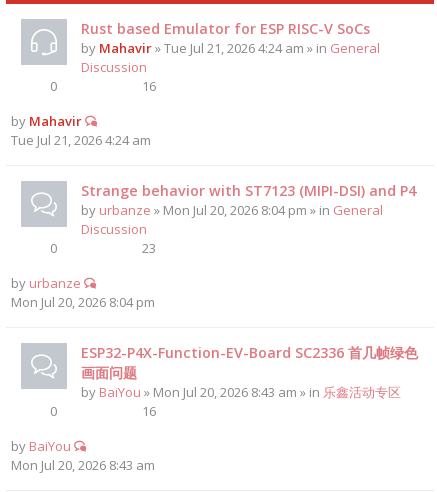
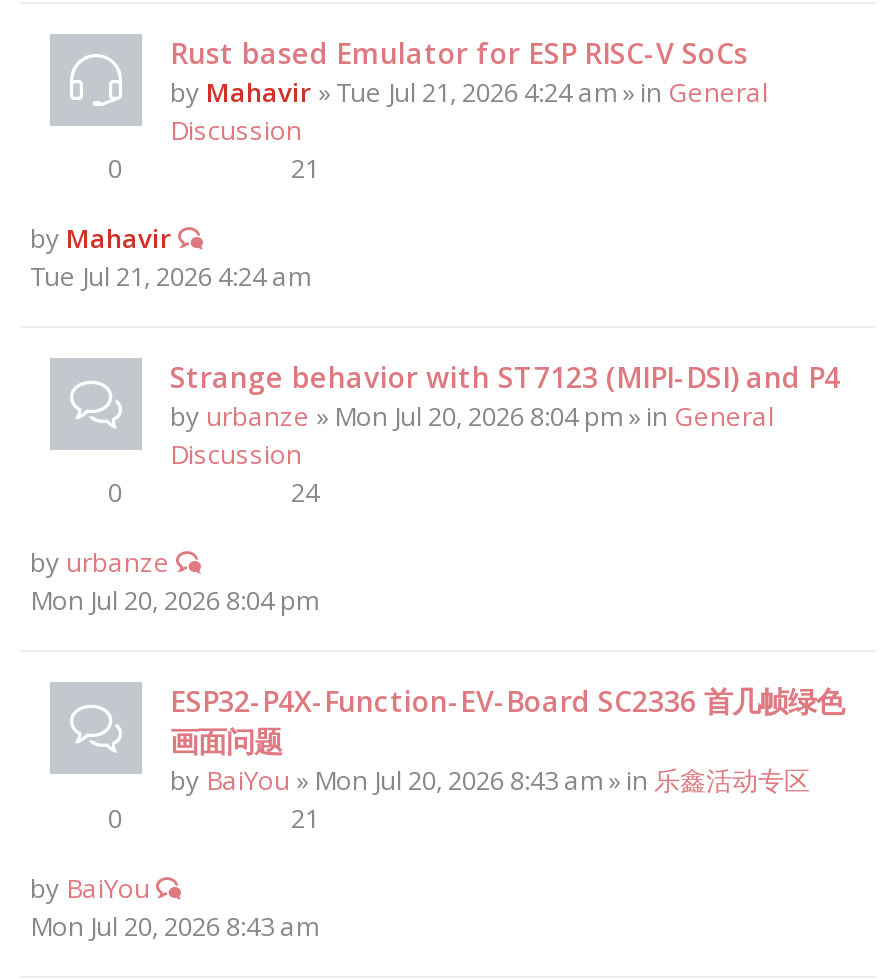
[141,77,155,95] 16 -> [291,150,319,186] 21
[141,239,155,257] 23 -> [291,474,319,510] 24
[141,402,155,420] 16 -> [291,800,319,836] 21

